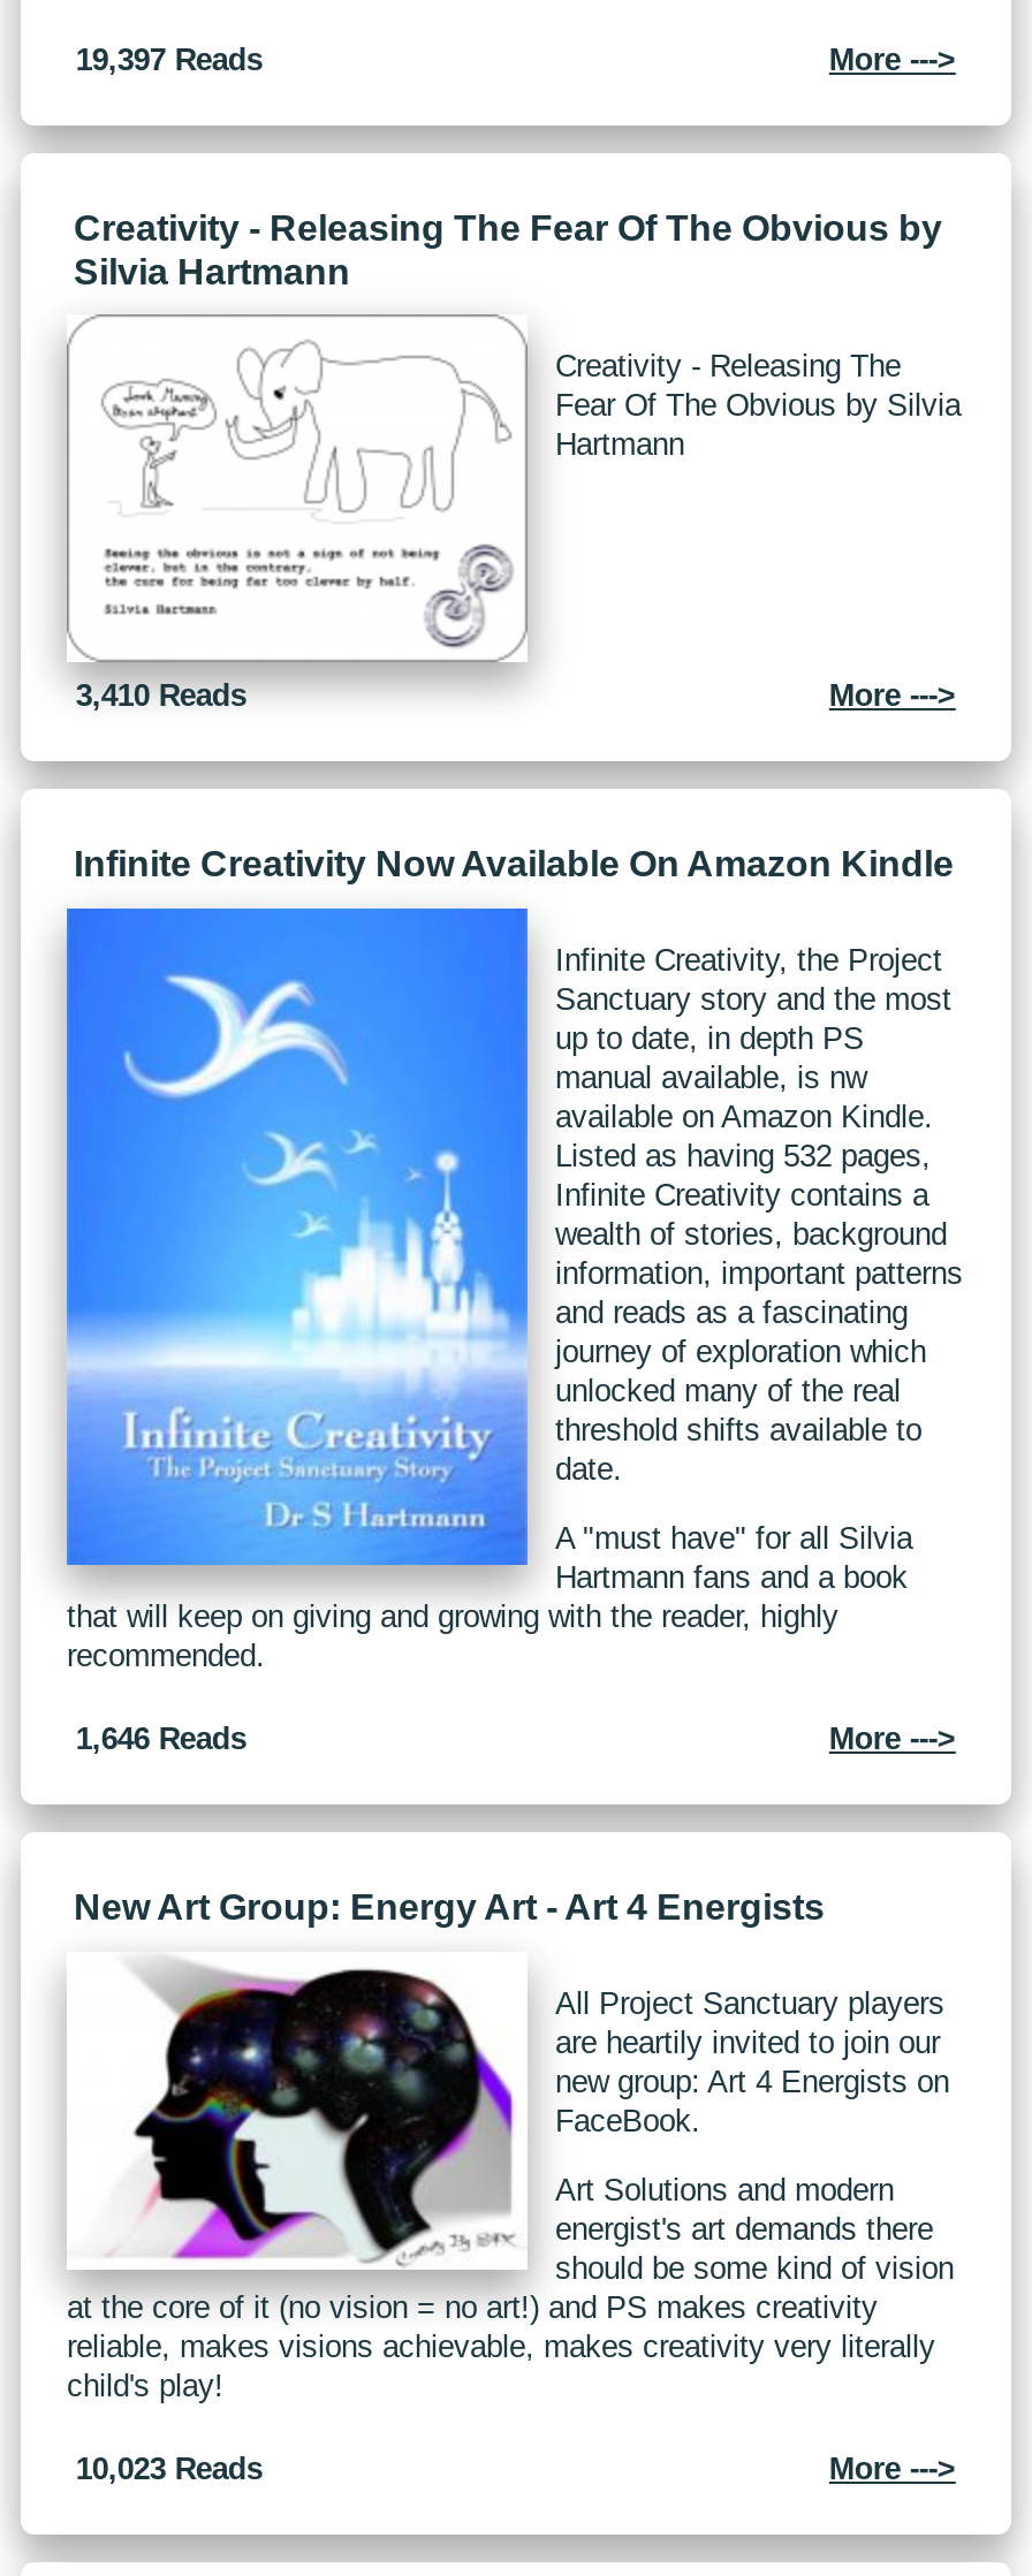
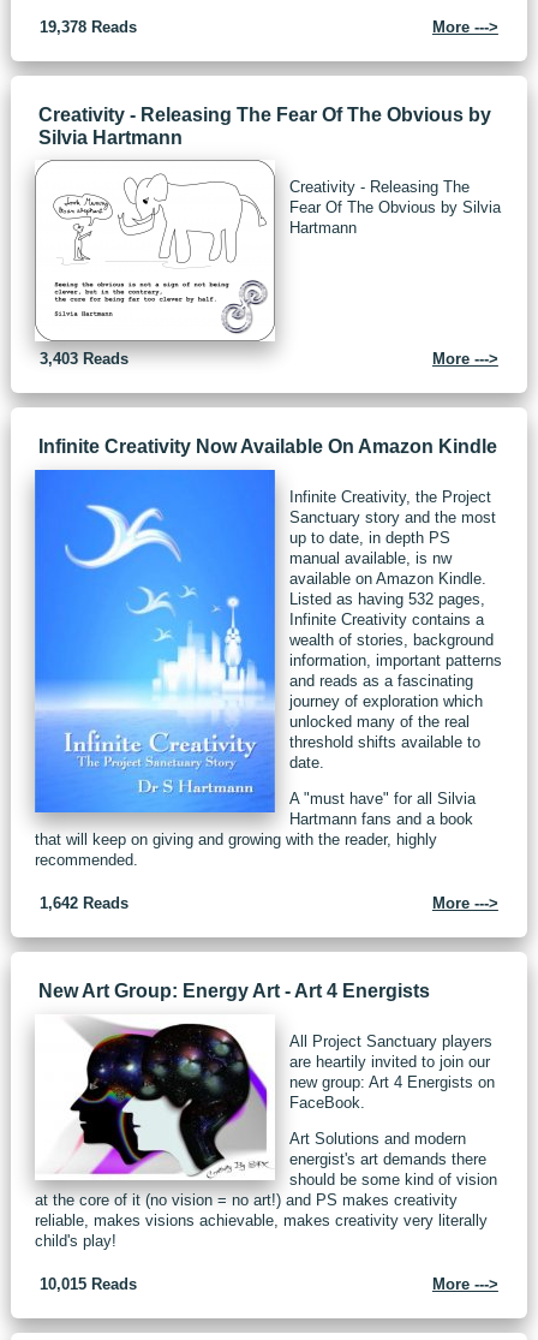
[76,43,262,78] 19,397 Reads -> [40,18,137,36] 19,378 Reads
[76,679,246,713] 3,410 Reads -> [40,350,128,368] 3,403 Reads
[76,1722,246,1757] 1,646 Reads -> [40,894,128,913] 1,642 Reads
[76,2452,262,2487] 10,023 Reads -> [40,1275,137,1293] 10,015 Reads

